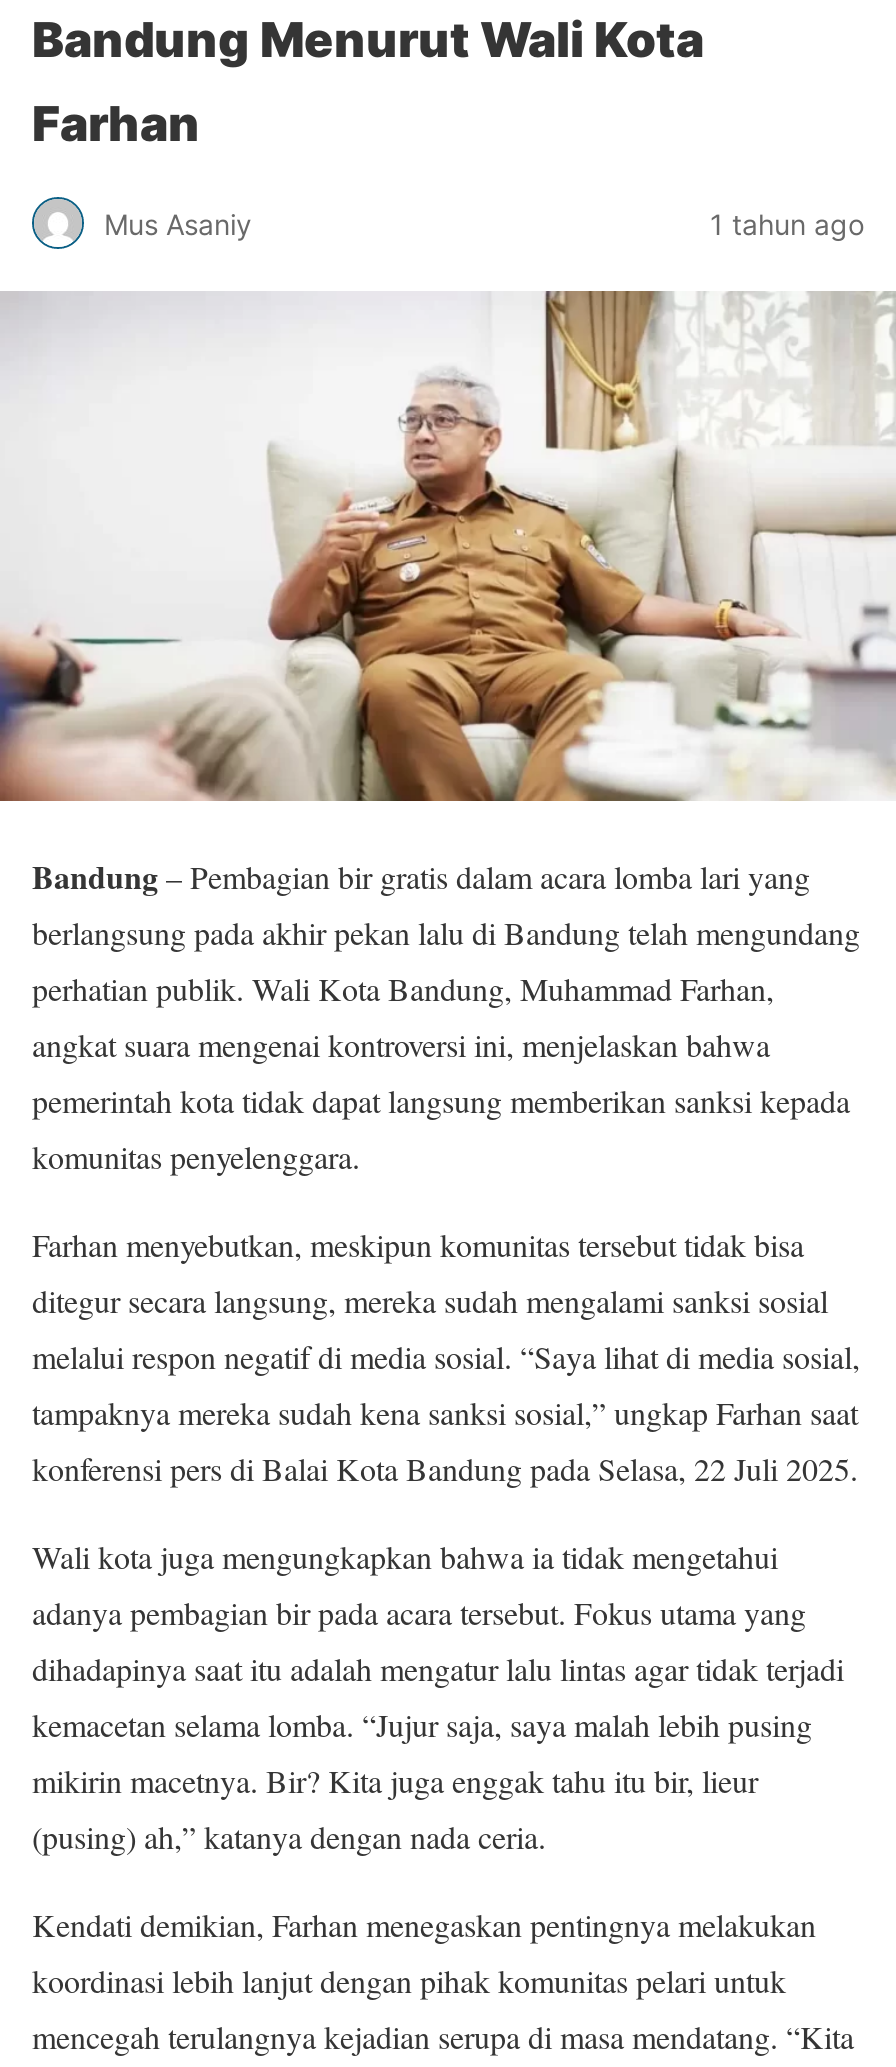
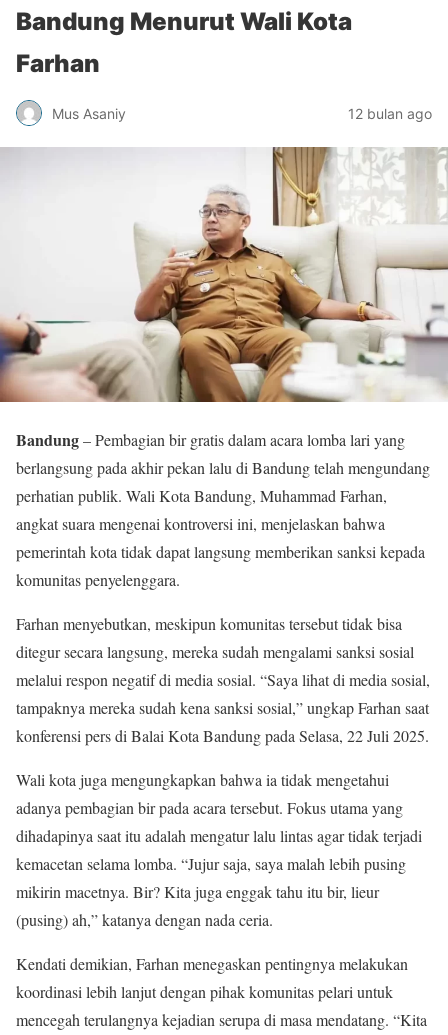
[710,206,864,240] 1 tahun ago -> [348,104,432,121] 12 bulan ago

